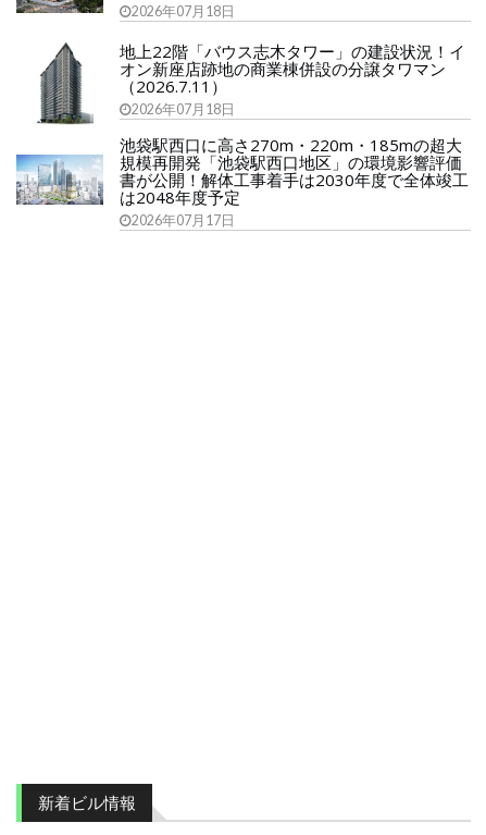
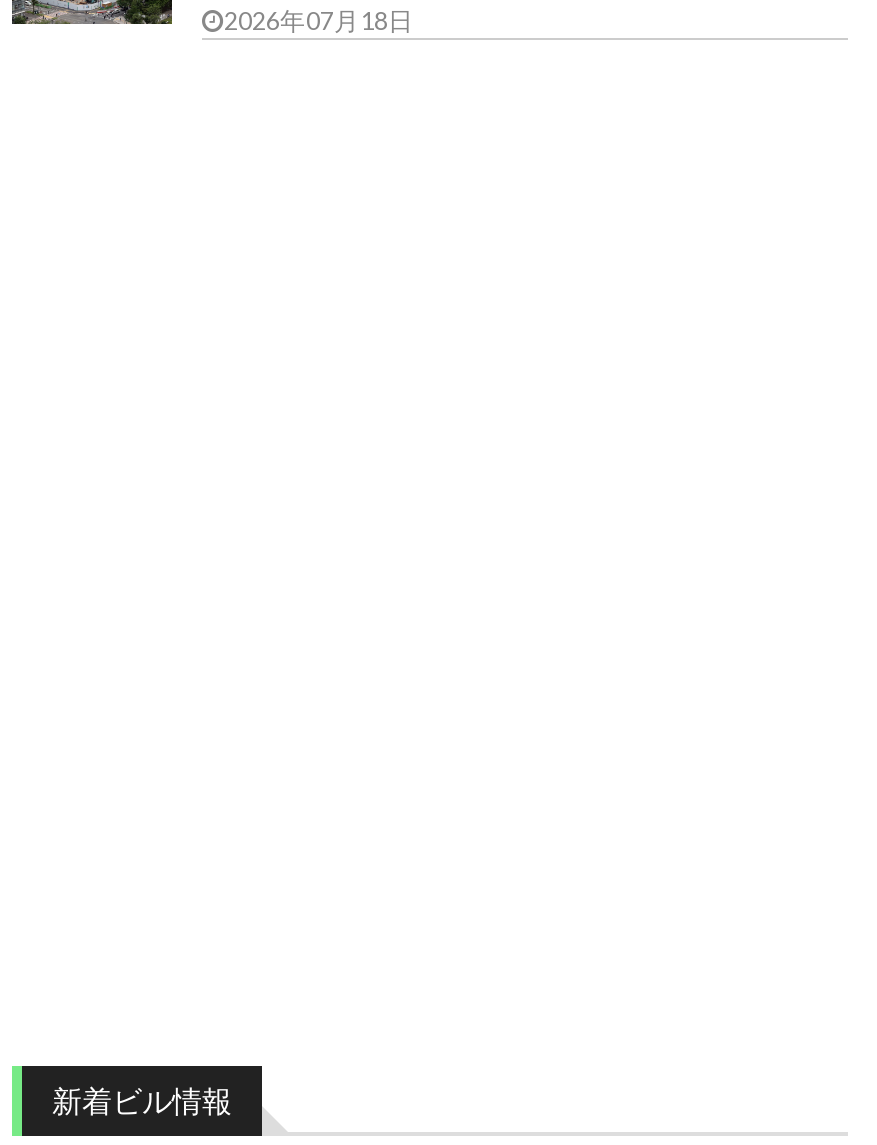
[36,40,469,229] [image] | 地上22階「バウス志木タワー」の建設状況！イ | オン新座店跡地の商業棟併設の分譲タワマン | （2026.7.11） | 2026年07月18日 | 池袋駅西口に高さ270m・220m・185mの超大 | 規模再開発「池袋駅西口地区」の環境影響評価 | 書が公開！解体工事着手は2030年度で全体竣工 | は2048年度予定 | 2026年07月17日 -> none
[15,154,104,206] [image] -> none

